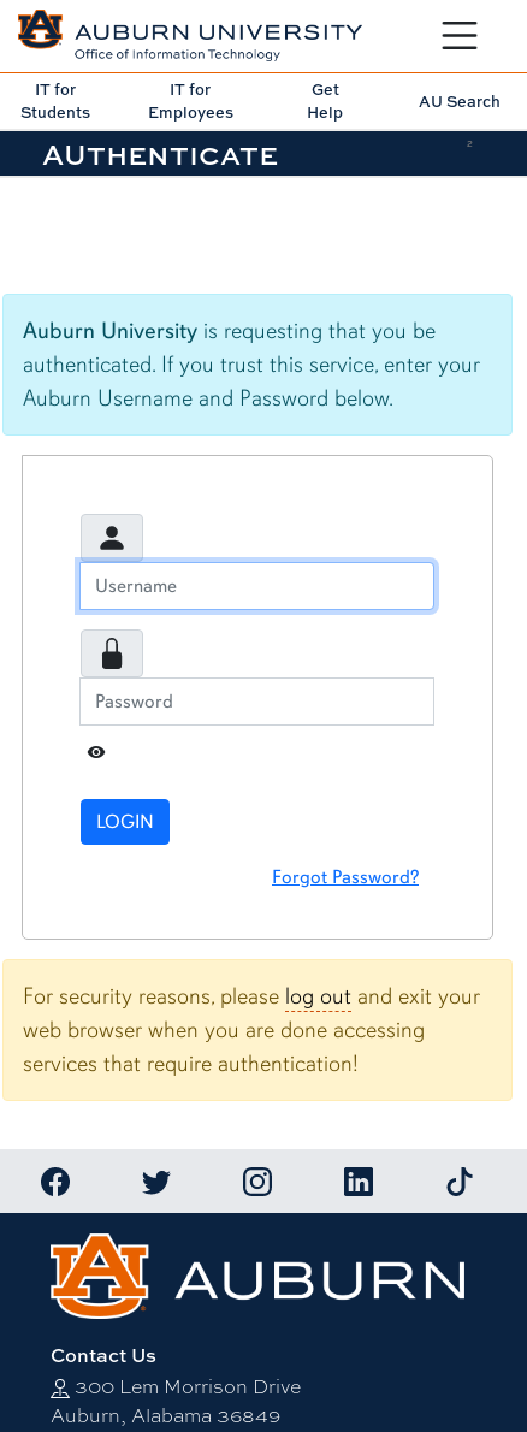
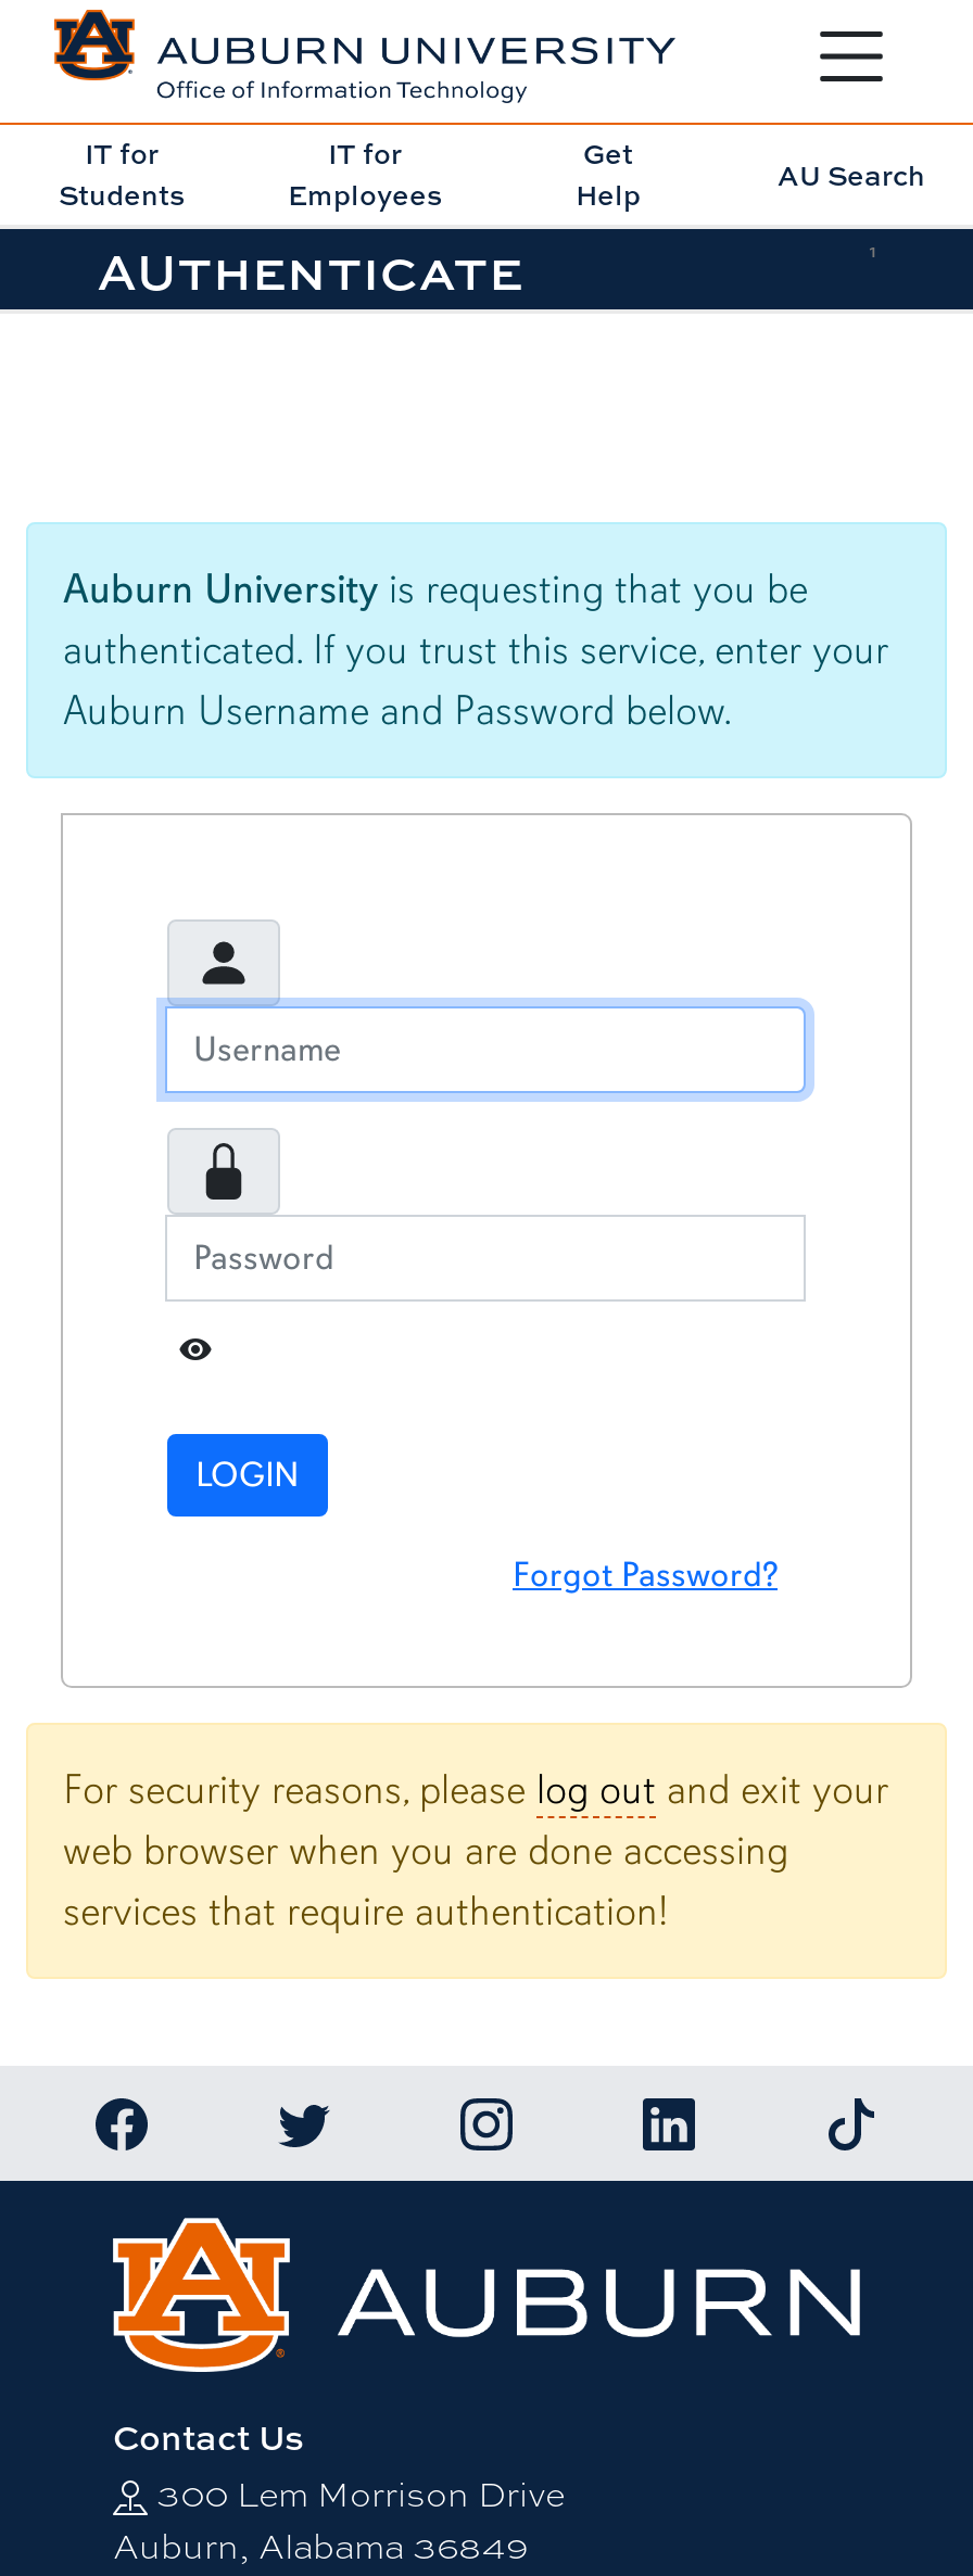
[467,136,473,149] 2 -> [869,238,876,262] 1

